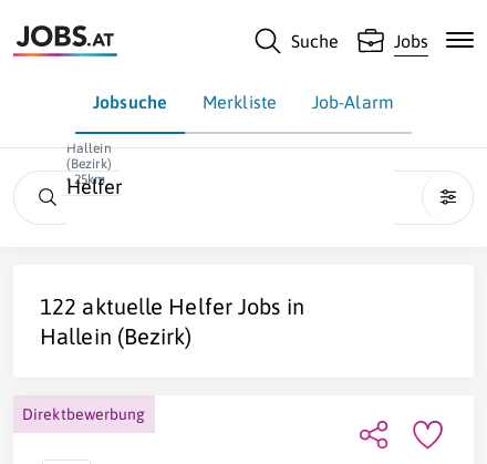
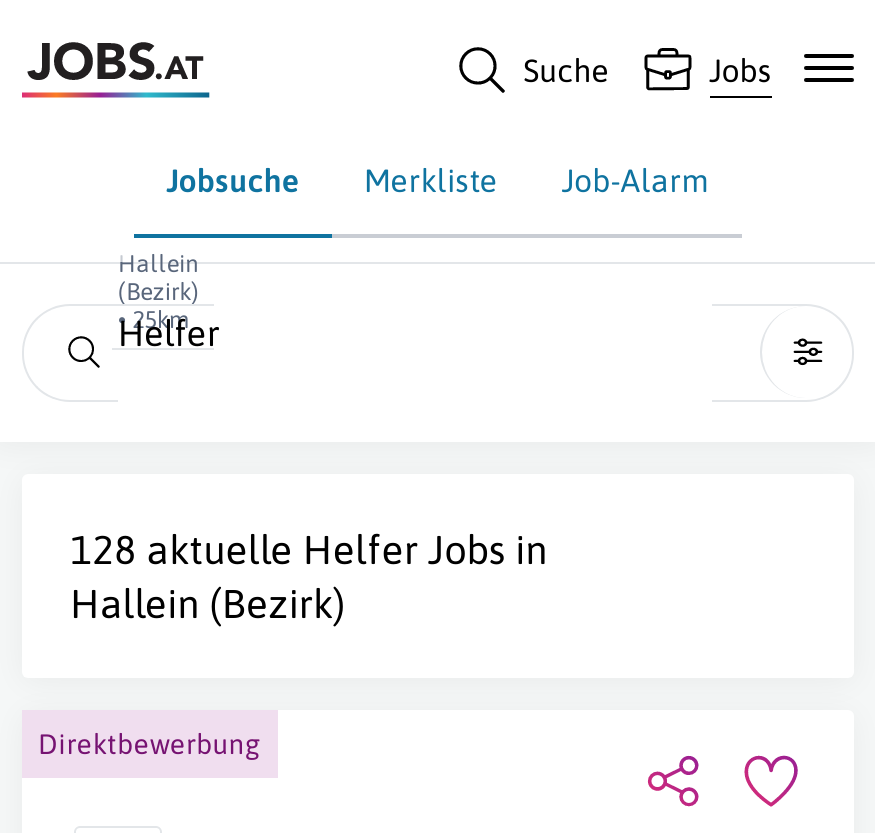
[40,293,304,319] 122 aktuelle Helfer Jobs in -> [70,526,547,572] 128 aktuelle Helfer Jobs in

